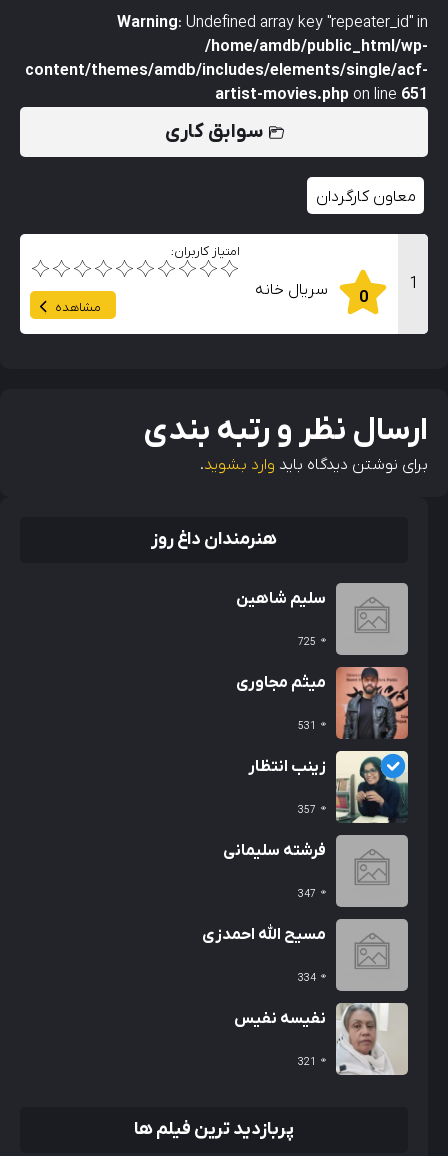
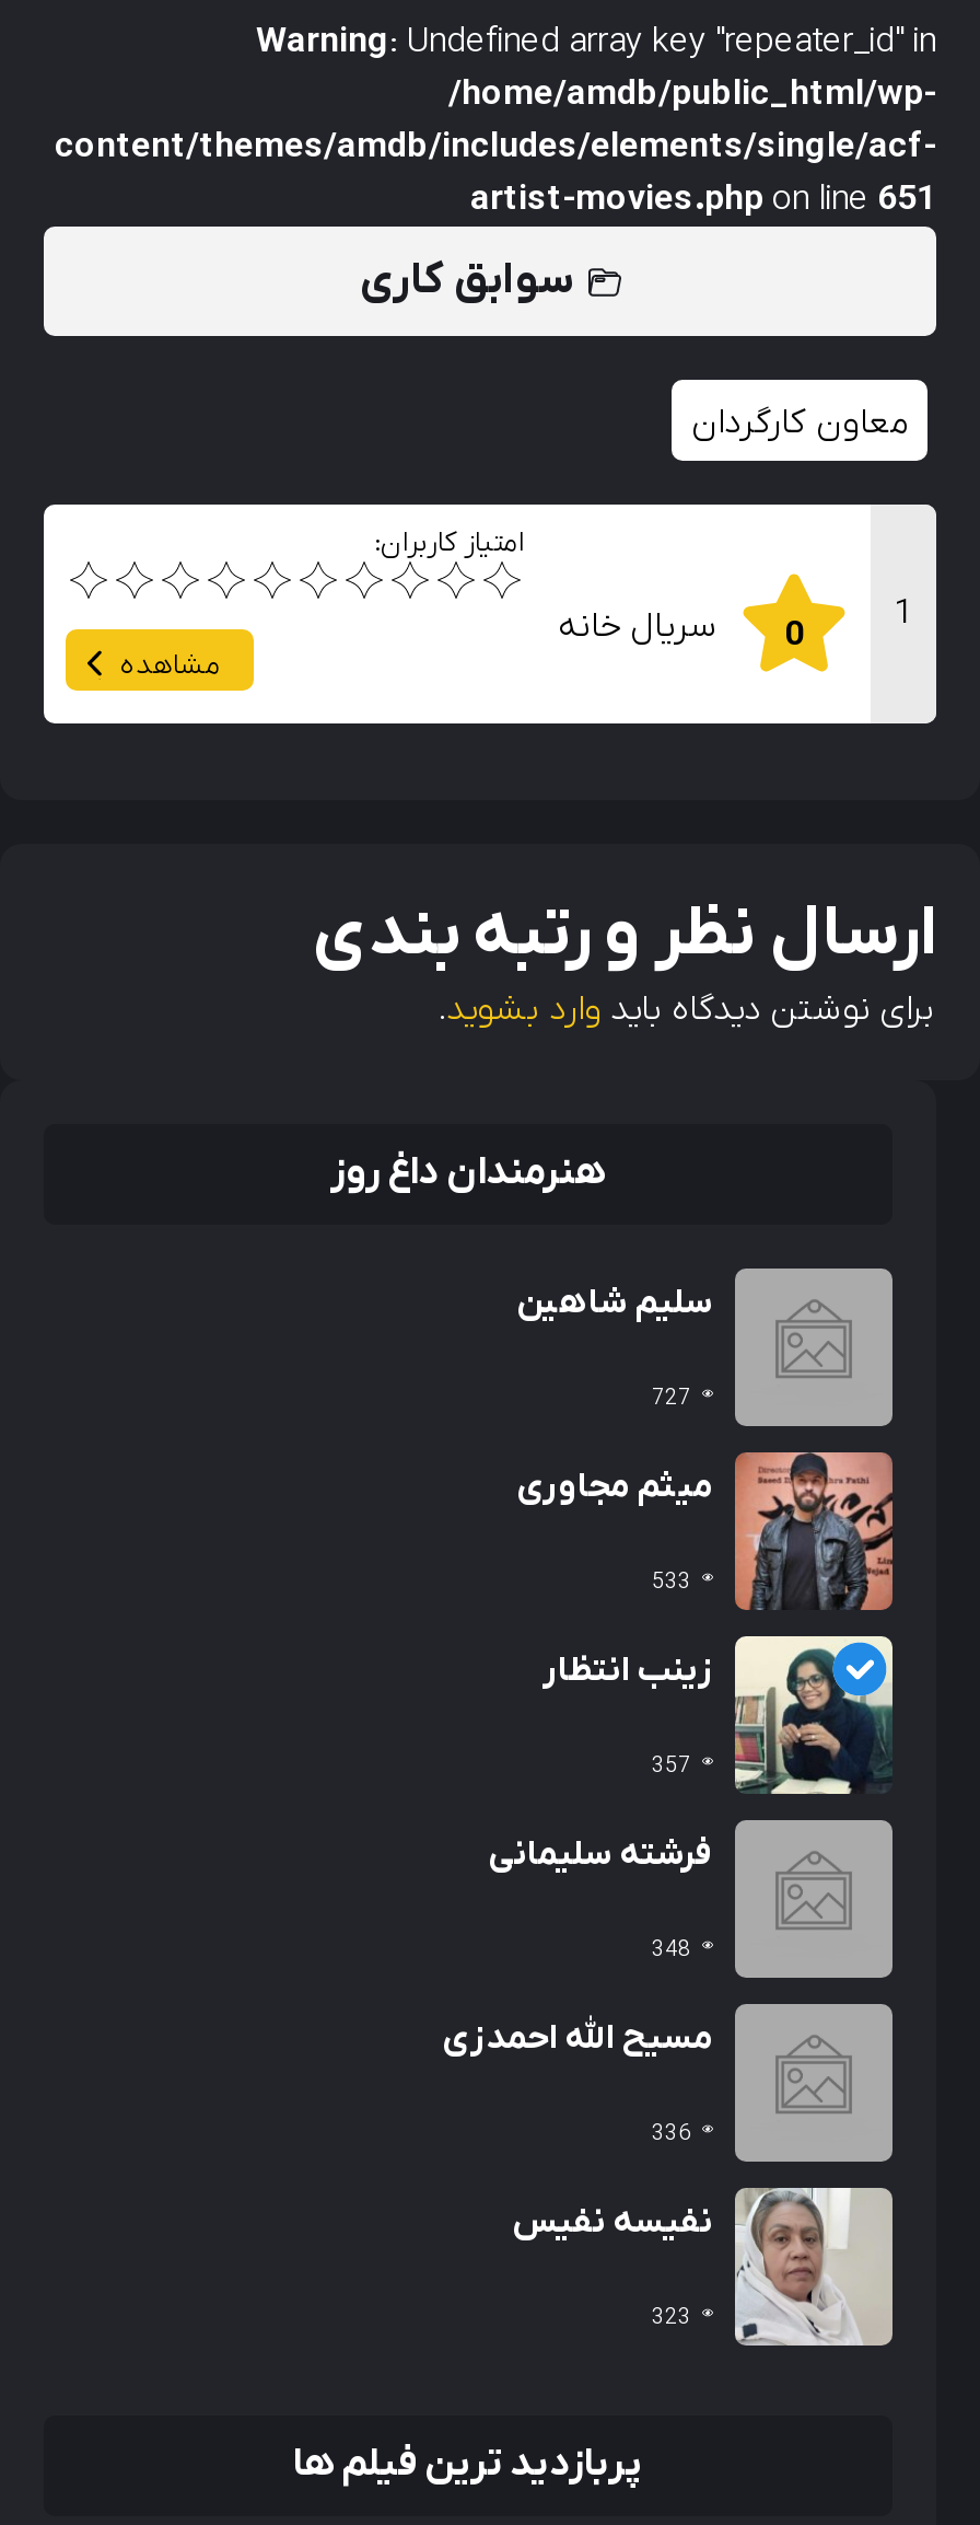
[298,636,316,649] 725 -> [652,1385,691,1414] 727
[298,720,316,733] 531 -> [652,1569,691,1598] 533
[298,888,316,901] 347 -> [652,1937,691,1965] 348
[298,972,316,985] 334 -> [652,2121,691,2149] 336
[298,1056,316,1069] 321 -> [652,2305,691,2333] 323

